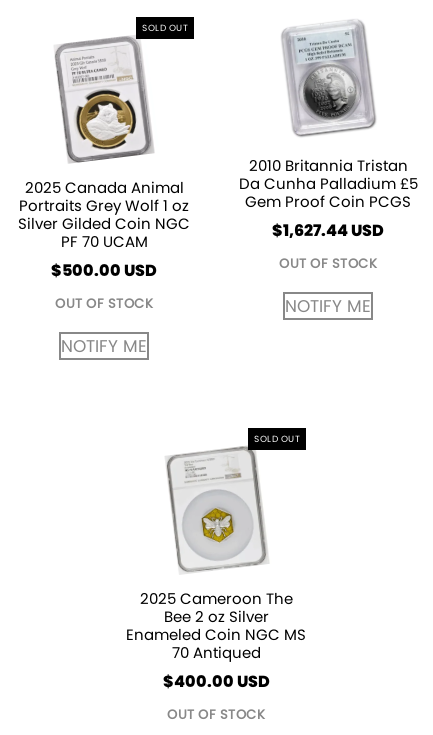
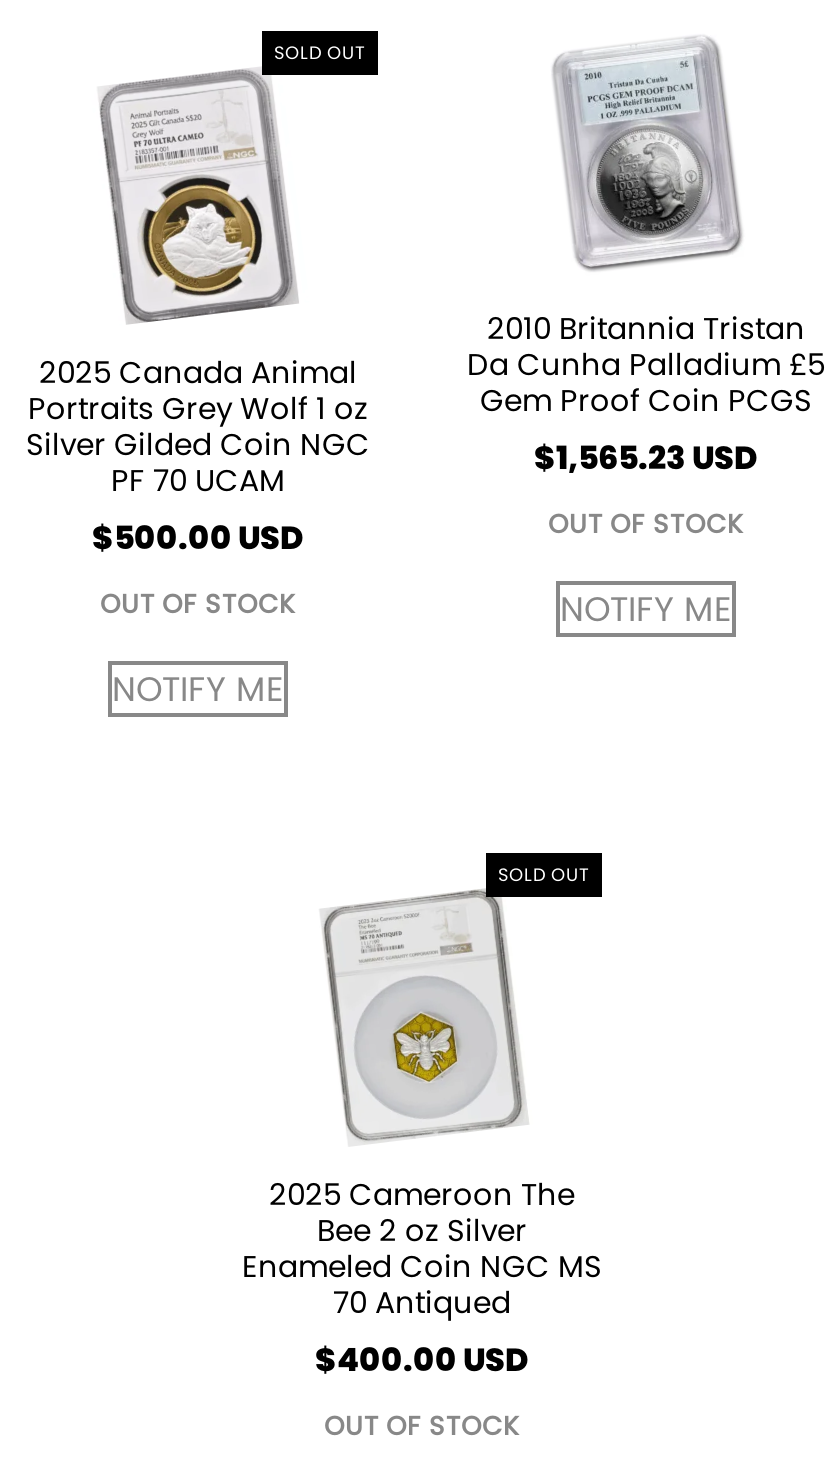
[272,219,348,242] $1,627.44 -> [534,436,686,482] $1,565.23

